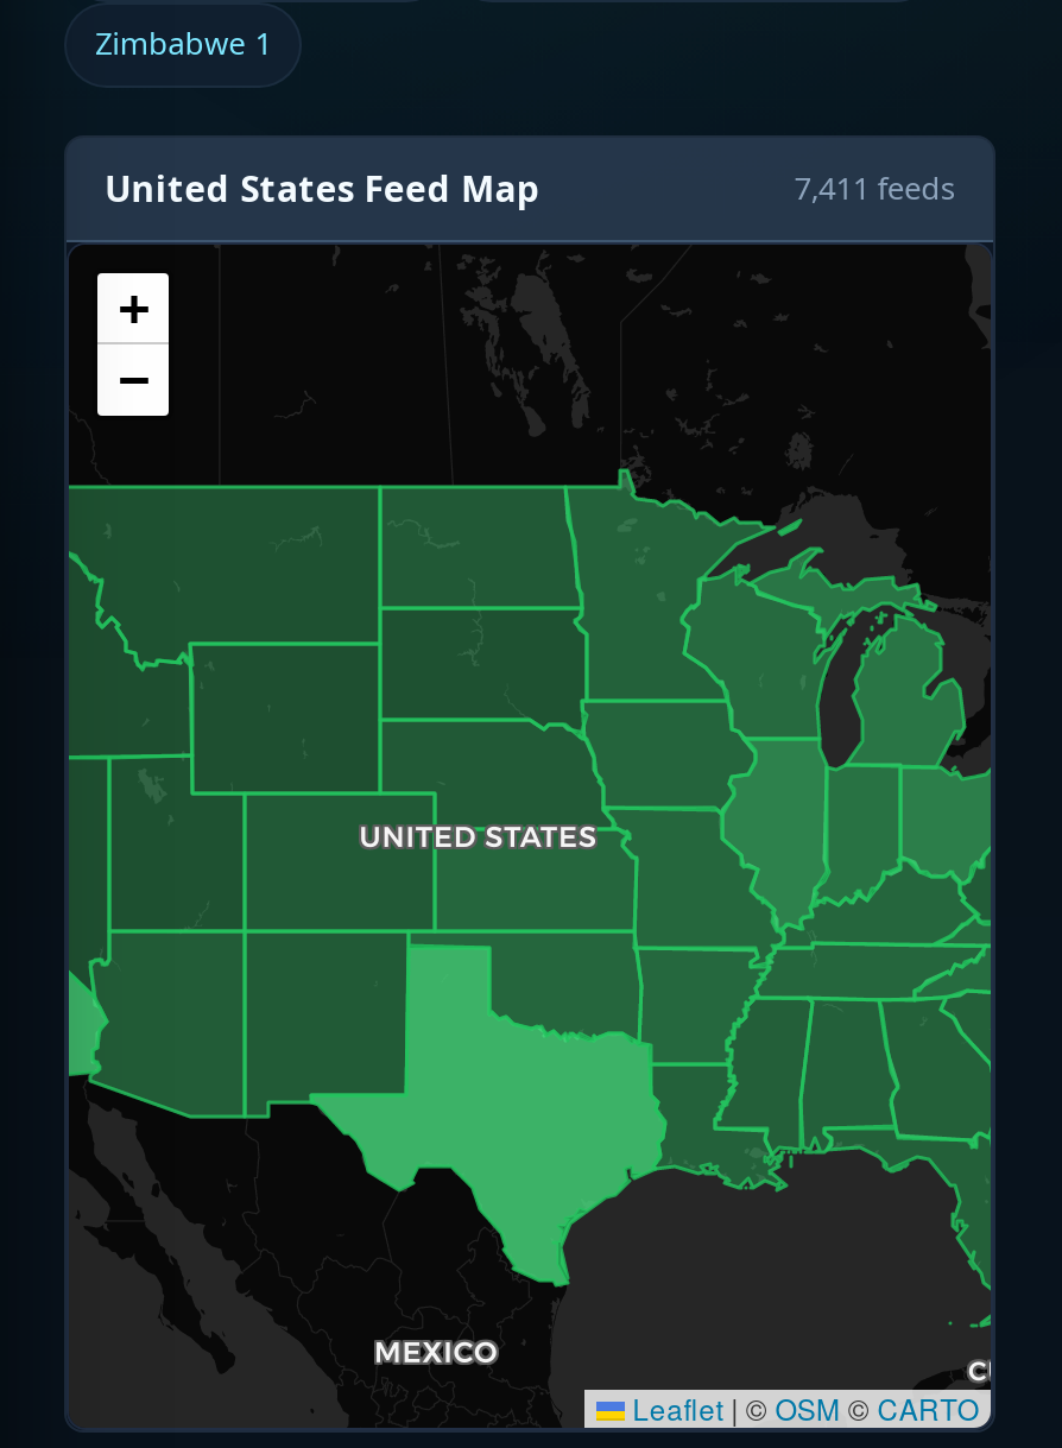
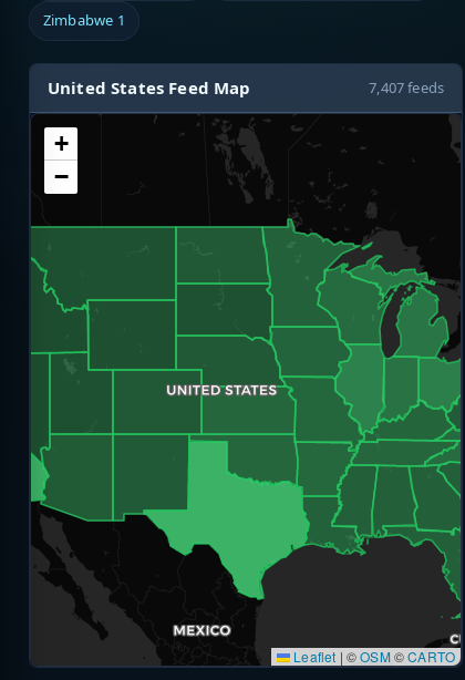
[794,166,955,209] 7,411 feeds -> [369,78,444,97] 7,407 feeds

